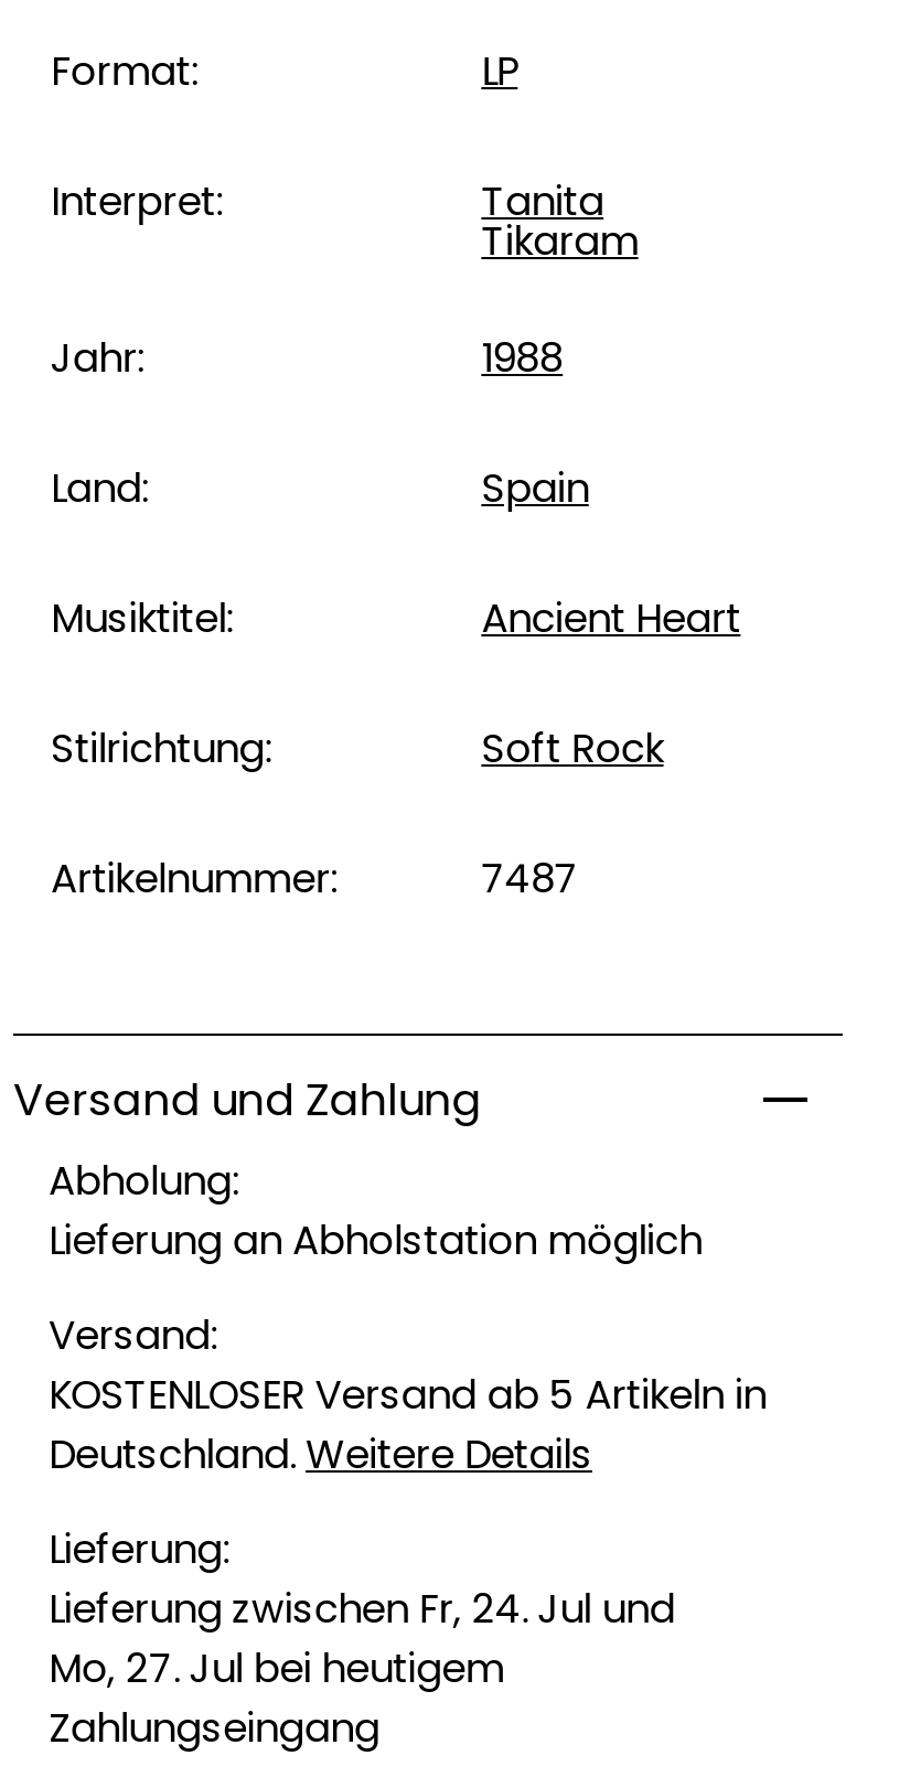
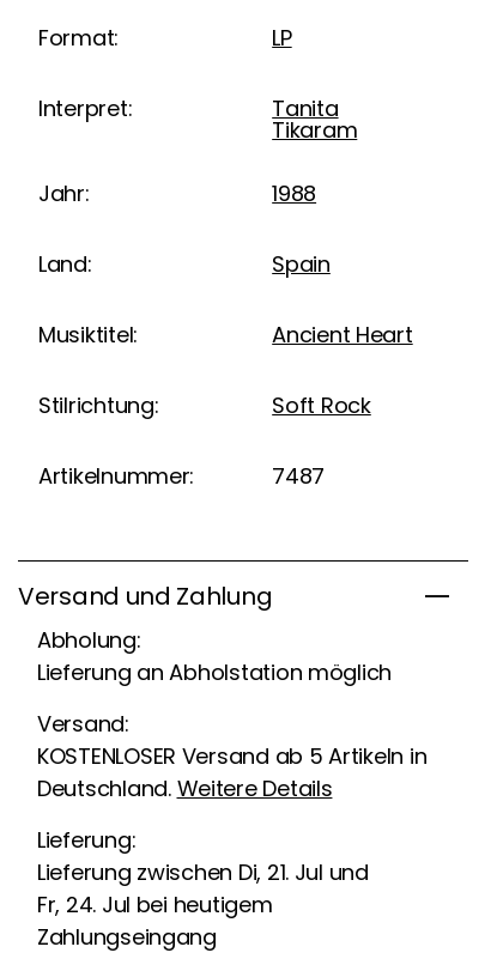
[49,1580,675,1635] Lieferung zwischen Fr, 24. Jul und -> [37,857,369,887] Lieferung zwischen Di, 21. Jul und
[49,1640,504,1695] Mo, 27. Jul bei heutigem -> [37,889,272,919] Fr, 24. Jul bei heutigem

